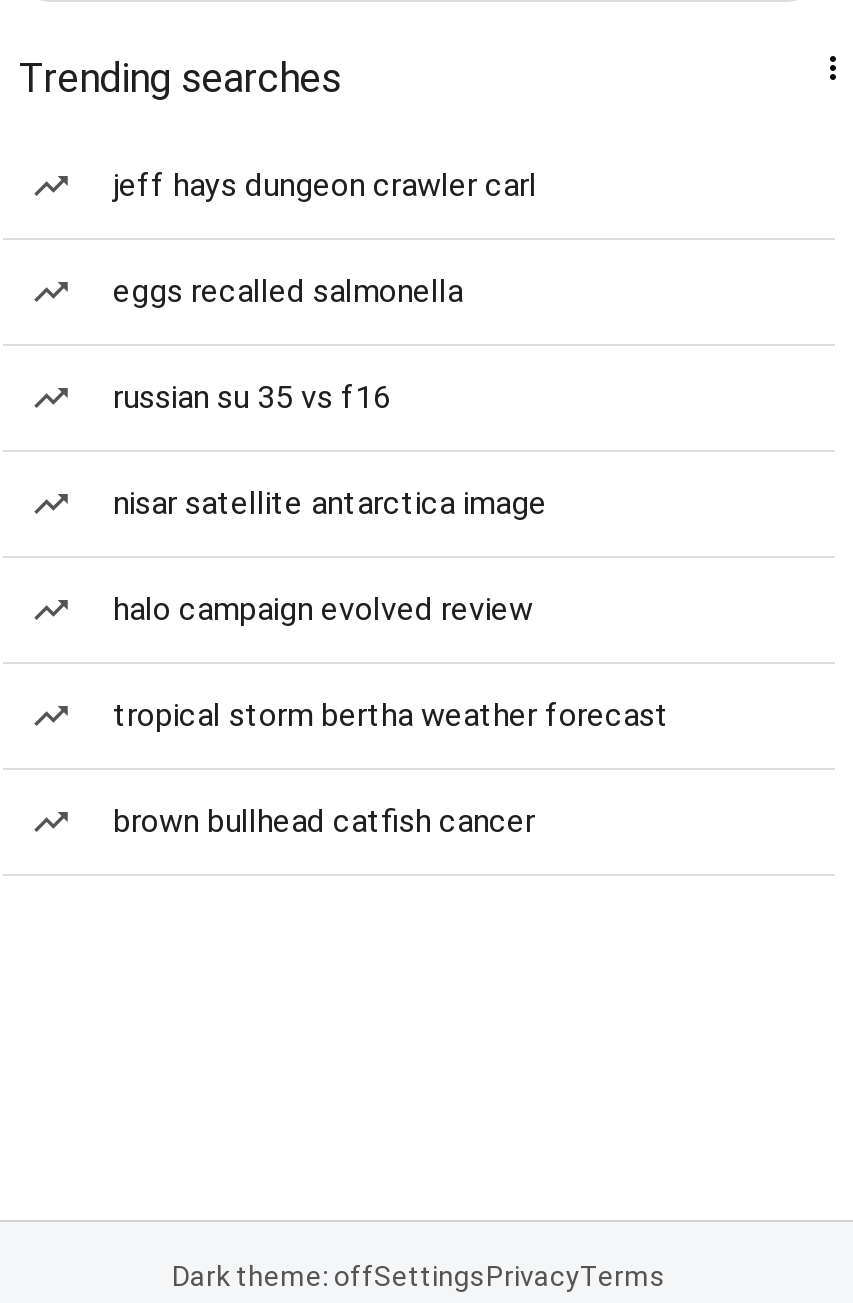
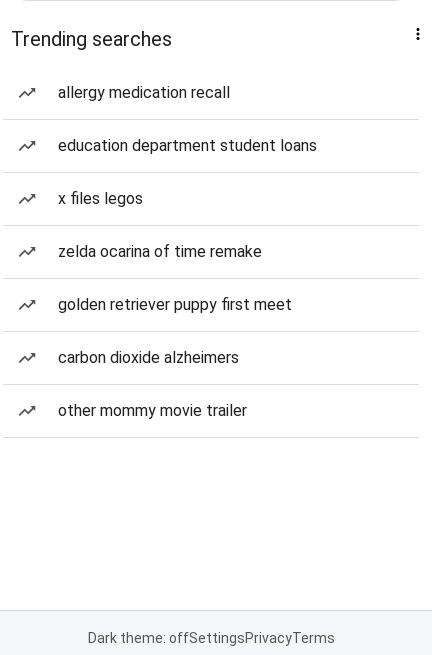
[113,166,537,204] jeff hays dungeon crawler carl -> [58,83,230,102] allergy medication recall
[113,272,463,310] eggs recalled salmonella -> [58,136,317,155] education department student loans
[113,378,391,416] russian su 35 vs f16 -> [58,189,143,208] x files legos
[113,484,547,522] nisar satellite antarctica image -> [58,242,262,261] zelda ocarina of time remake
[113,590,533,628] halo campaign evolved review -> [58,295,292,314] golden retriever puppy first meet
[113,696,669,734] tropical storm bertha weather forecast -> [58,348,239,367] carbon dioxide alzheimers
[113,802,535,840] brown bullhead catfish cancer -> [58,401,247,420] other mommy movie trailer

